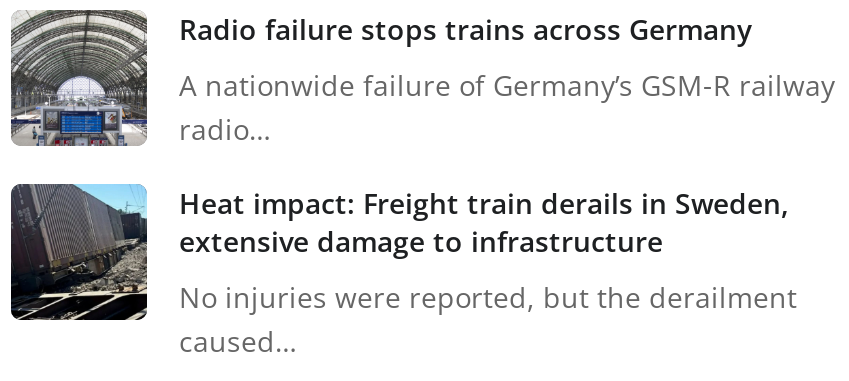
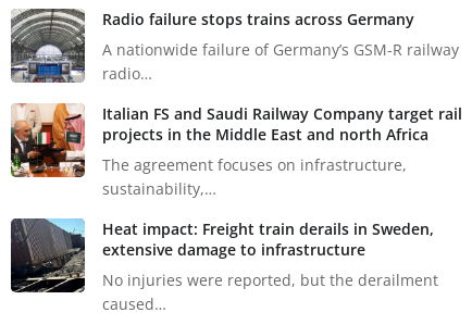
none -> [11,102,462,199] [image] | Italian FS and Saudi Railway Company target rail | projects in the Middle East and north Africa | The agreement focuses on infrastructure, | sustainability,…

